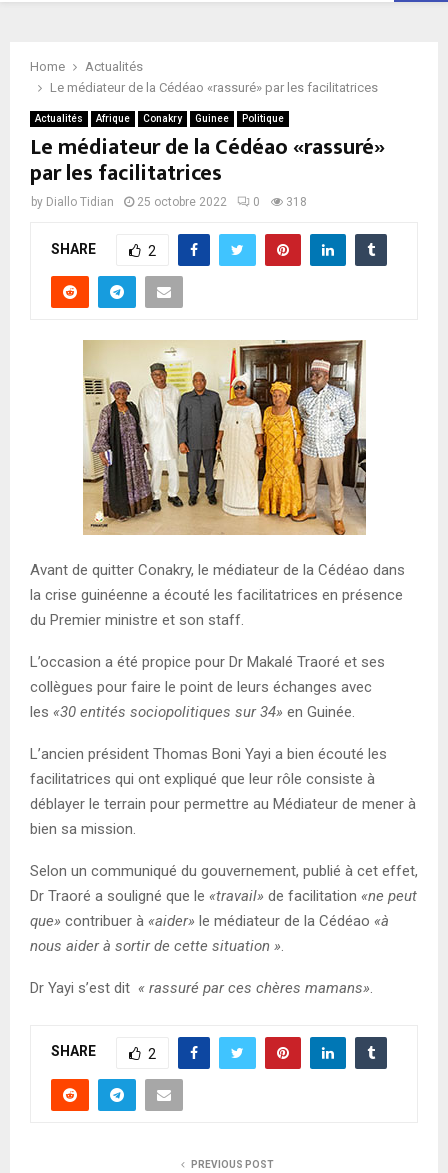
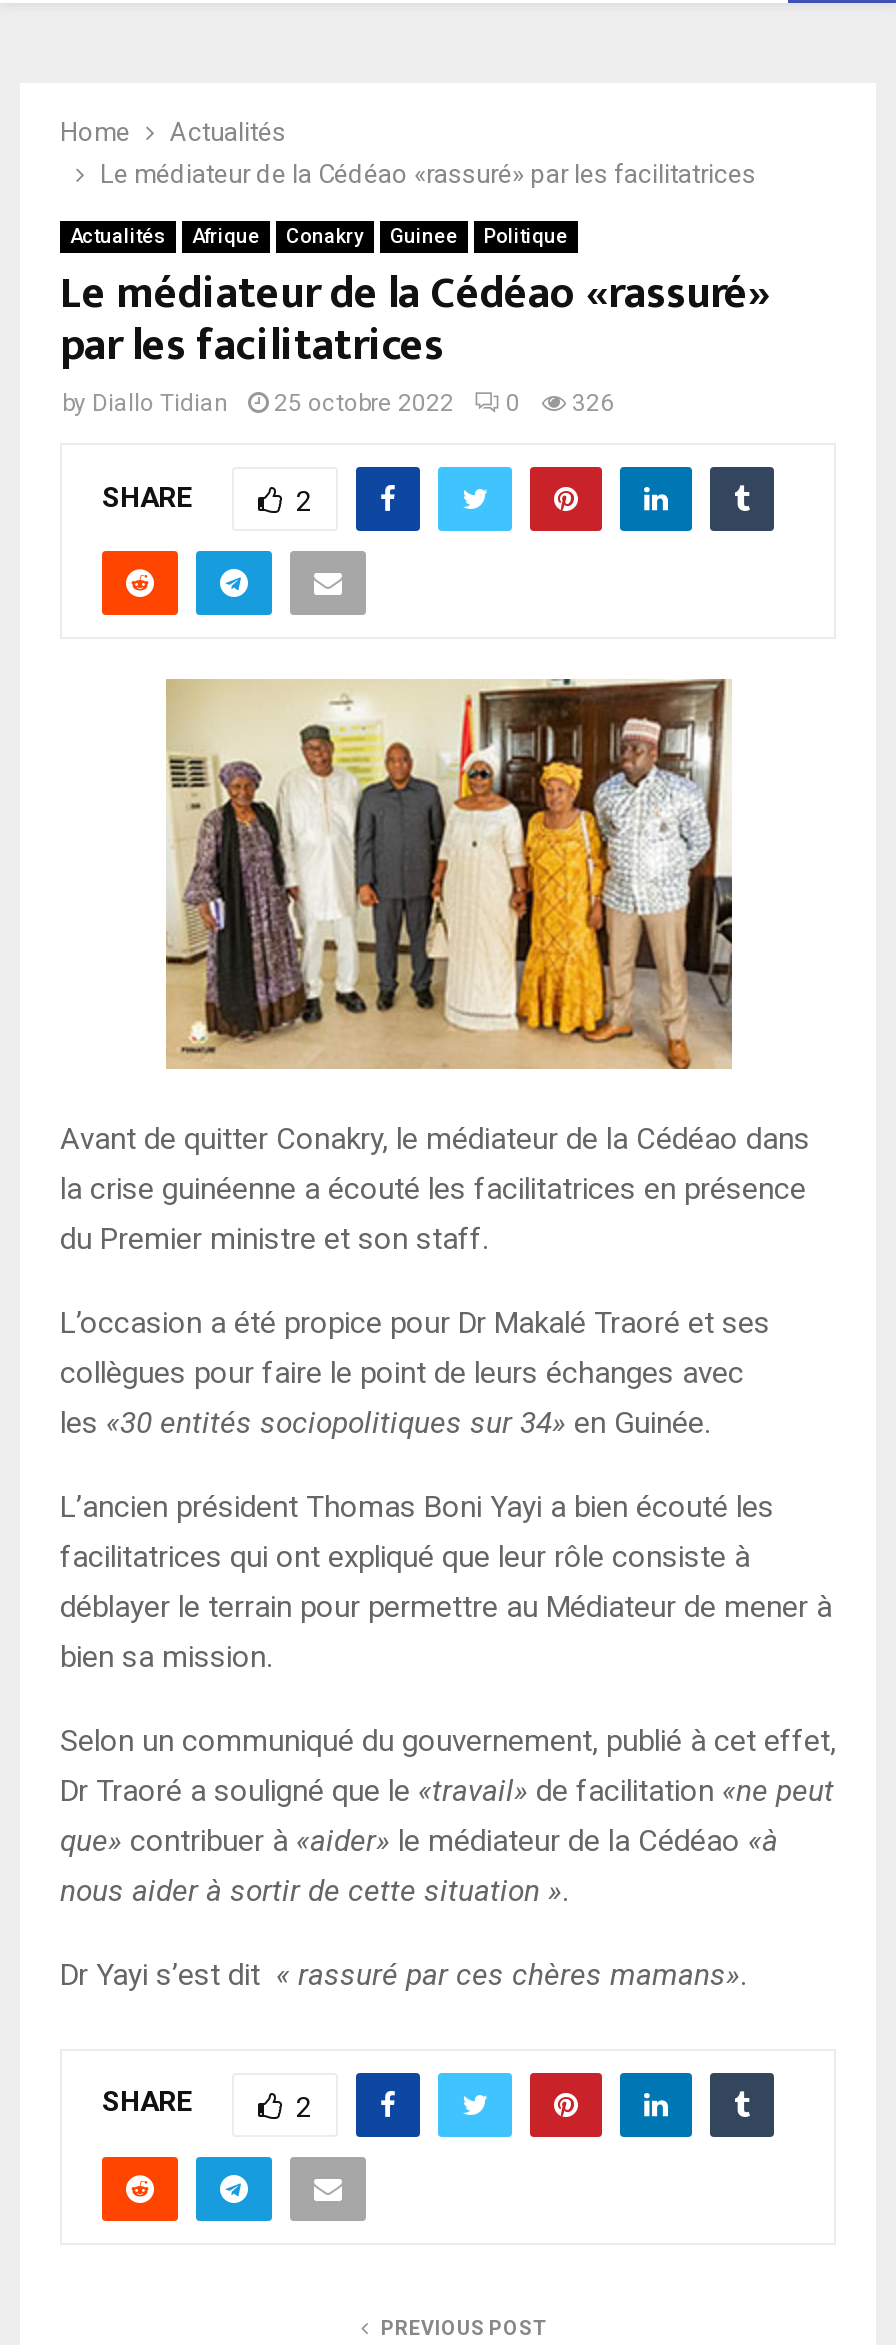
[286,195,307,209] 318 -> [572,389,614,417] 326

